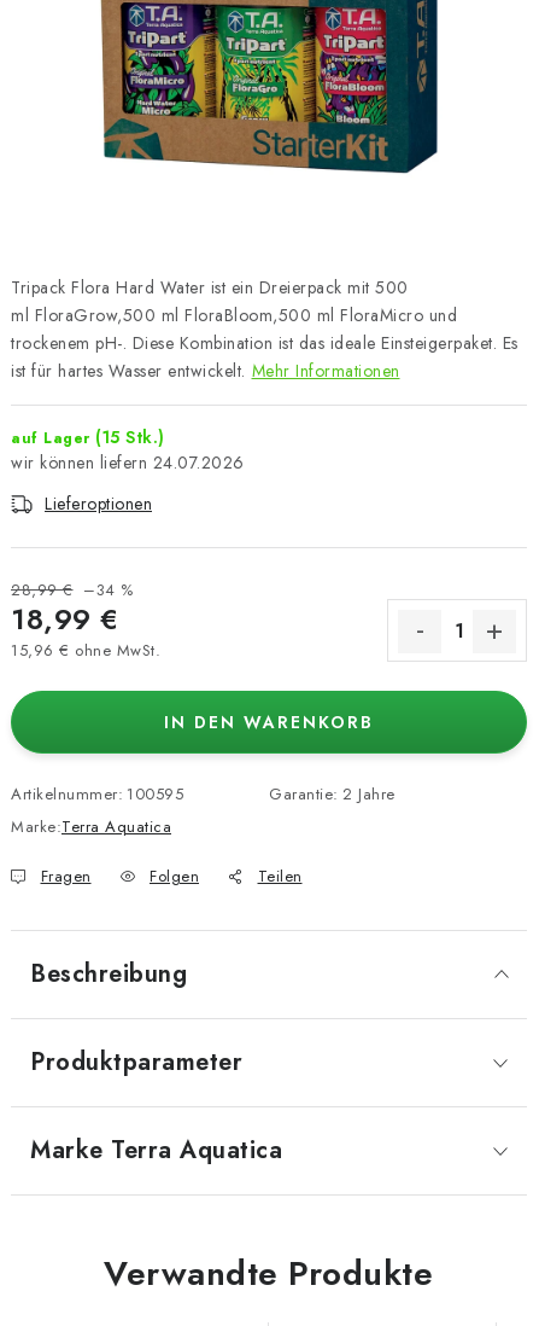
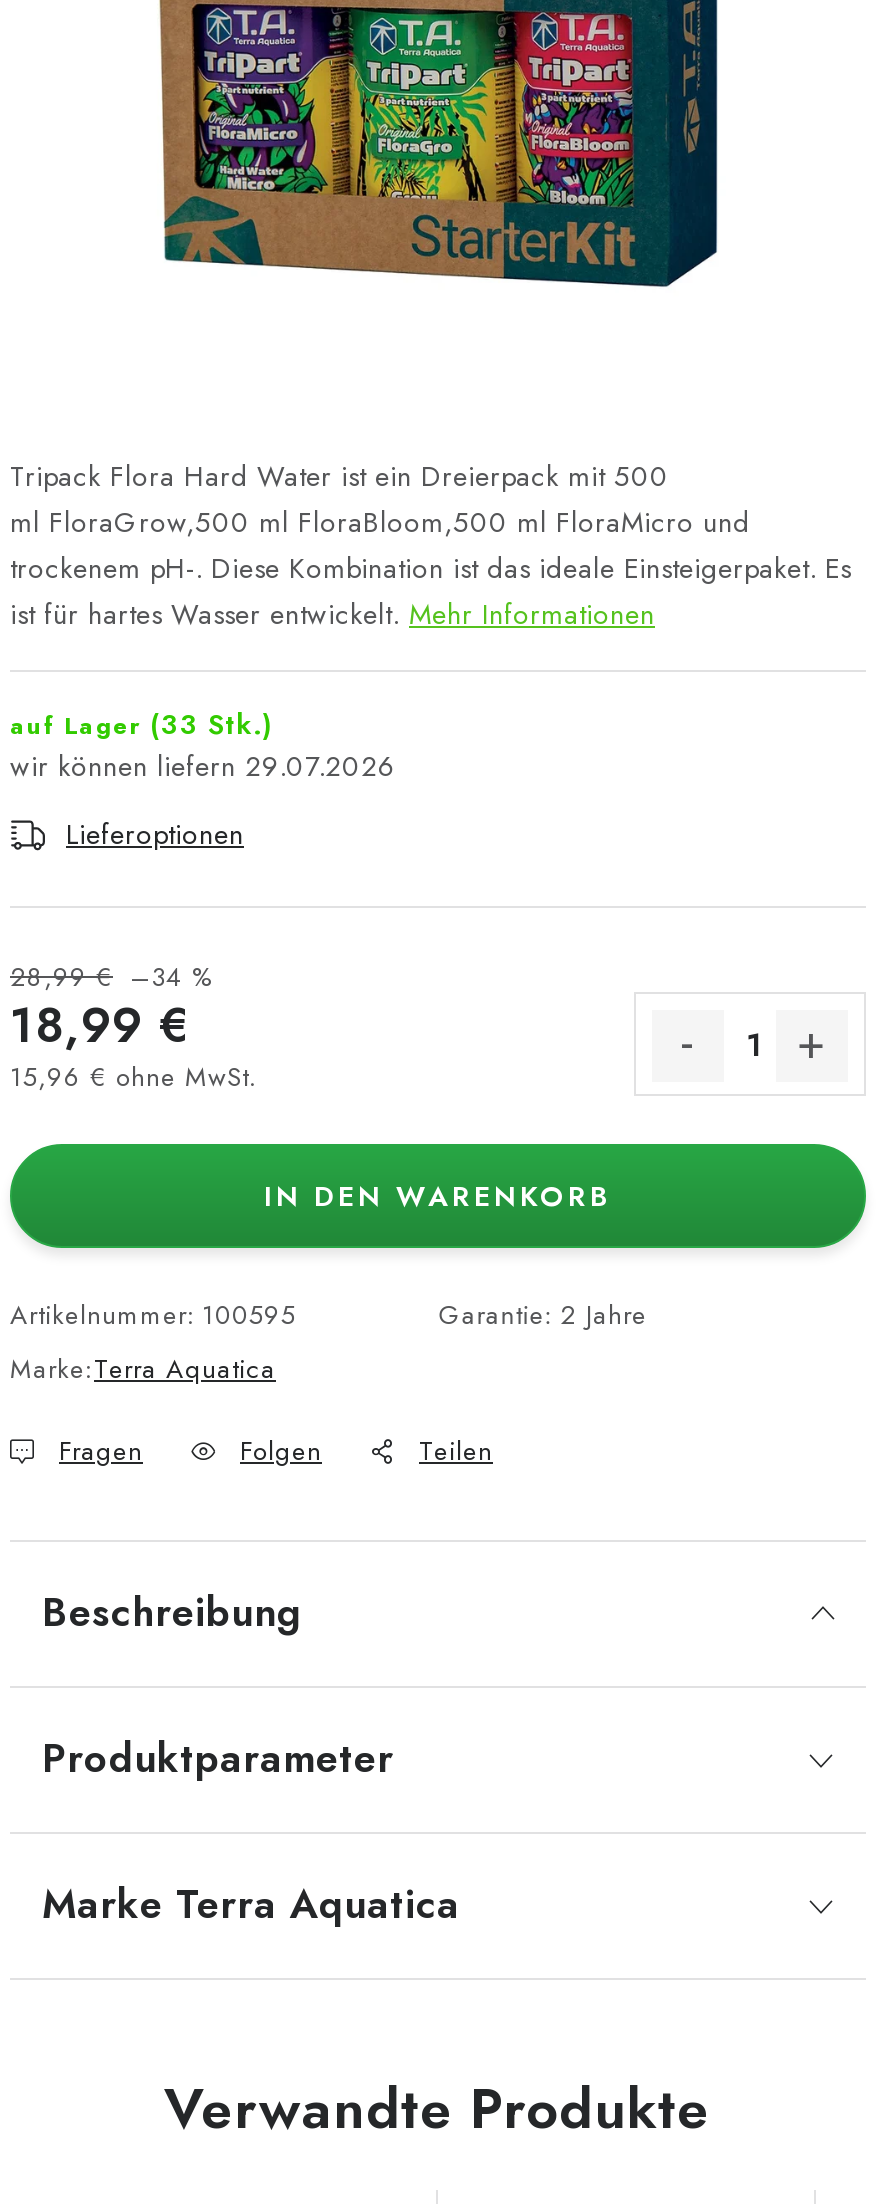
[11,425,165,449] auf Lager (15 Stk.) -> [10,704,273,744] auf Lager (33 Stk.)
[153,450,244,475] 24.07.2026 -> [245,746,397,786] 29.07.2026

